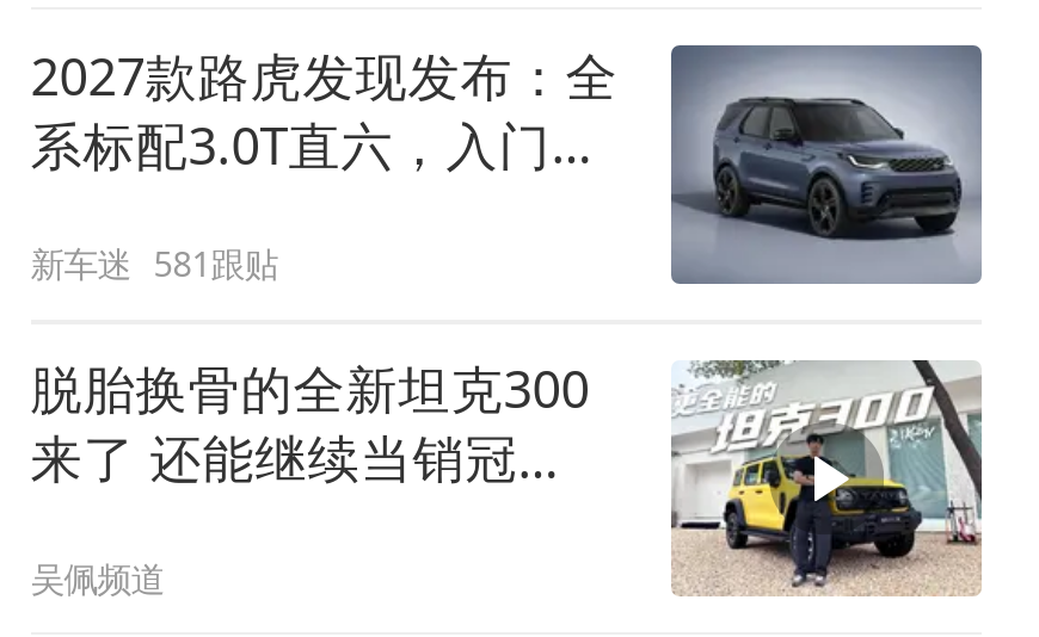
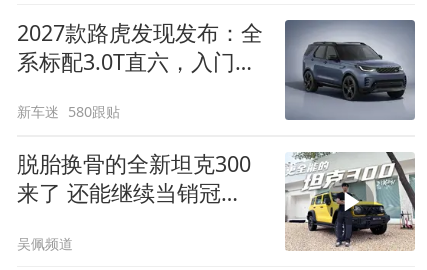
[30,242,278,287] 新车迷 581跟贴 -> [17,102,120,121] 新车迷 580跟贴

